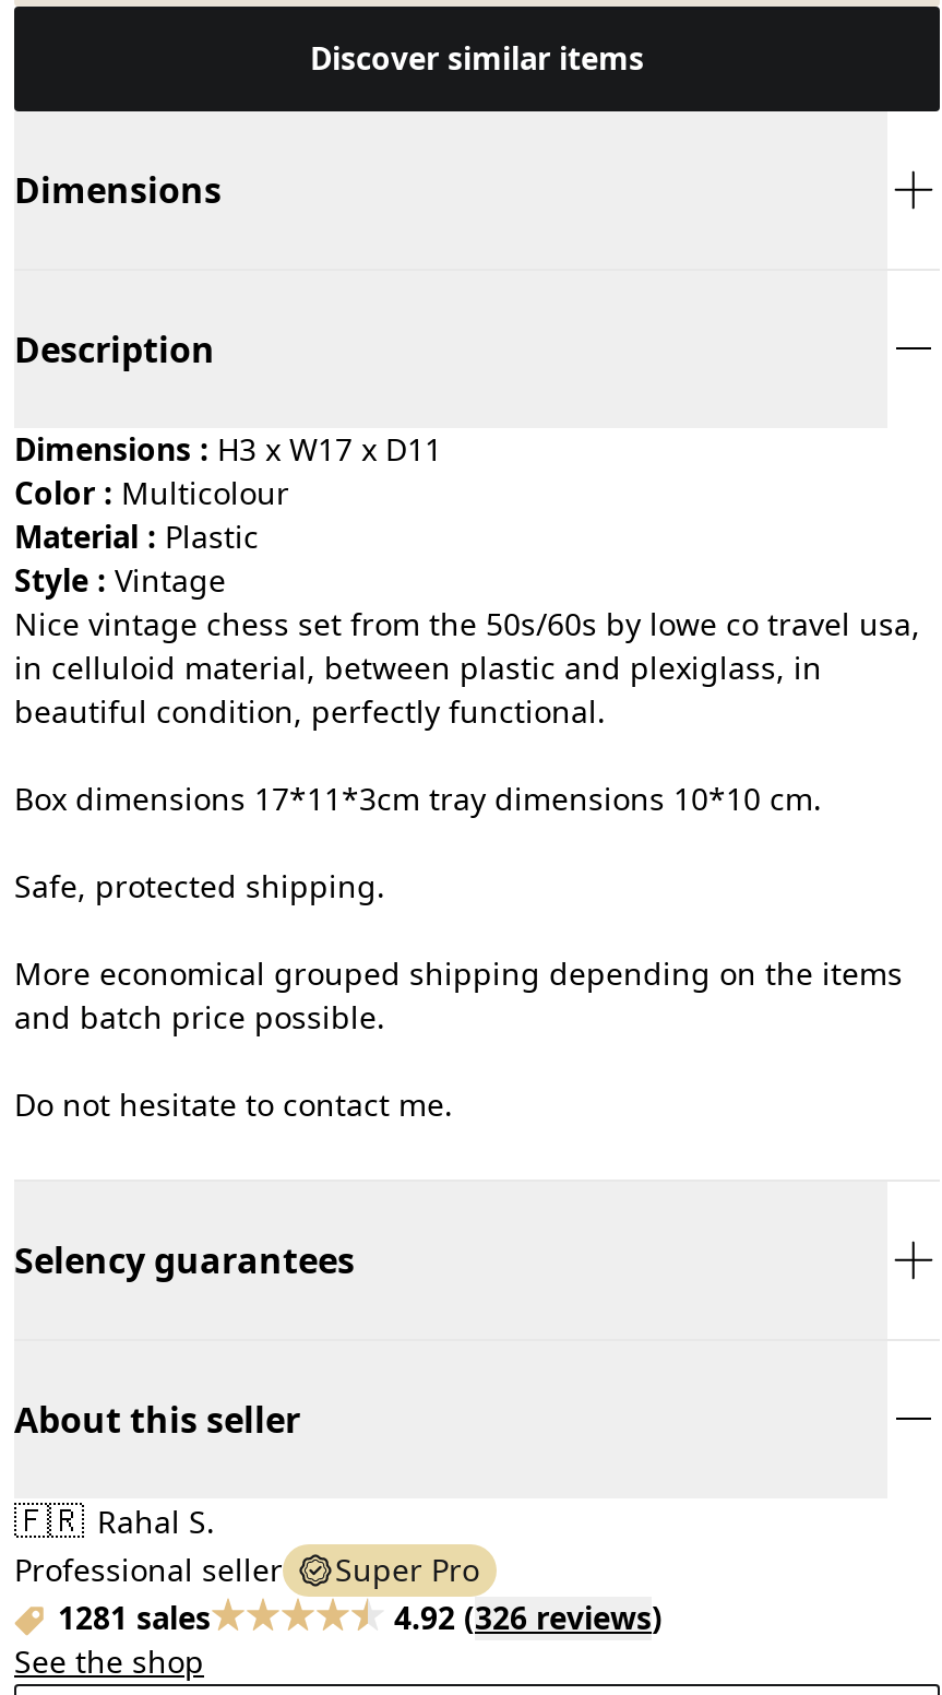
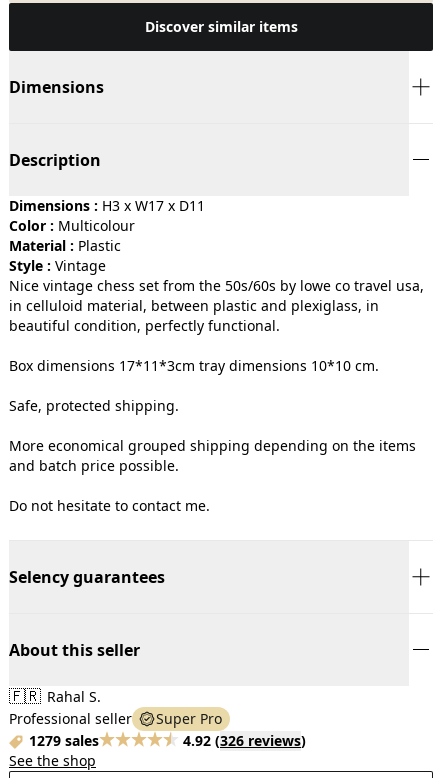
[58,1596,211,1638] 1281 sales -> [29,731,99,750] 1279 sales

